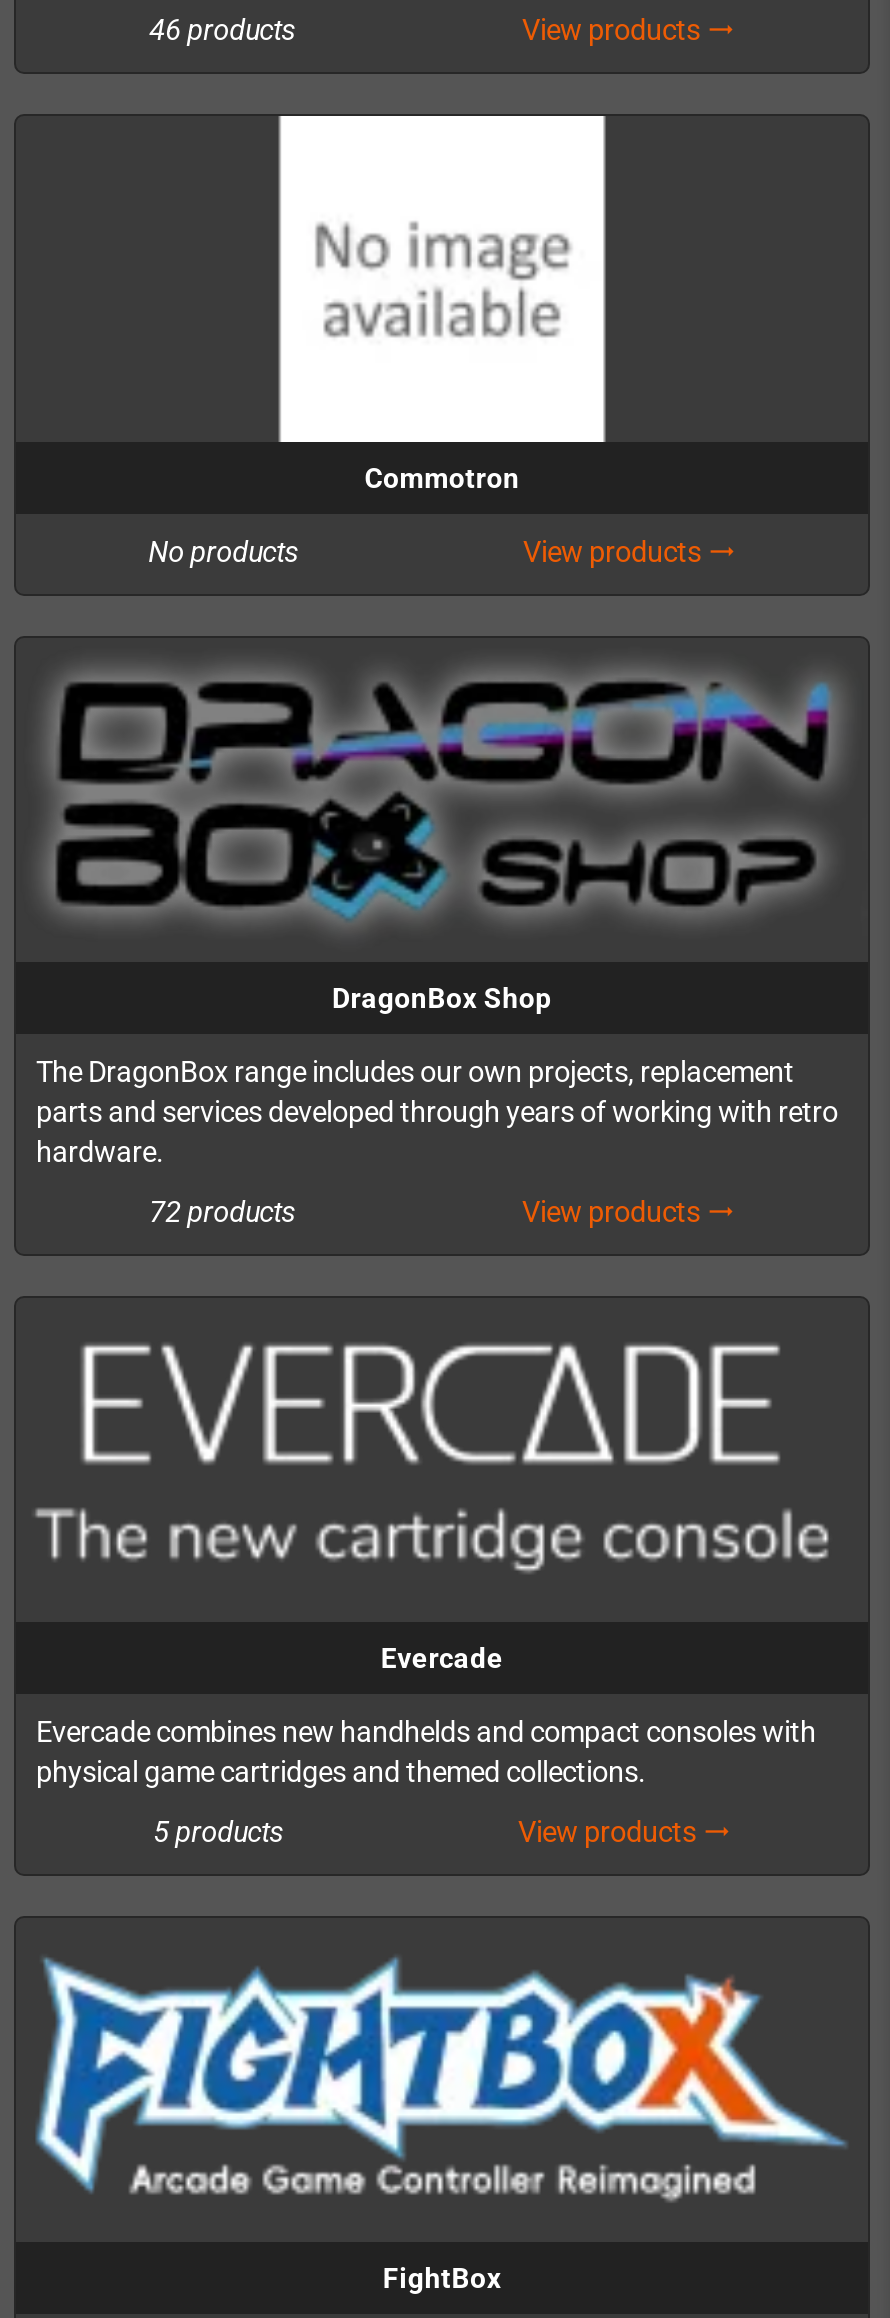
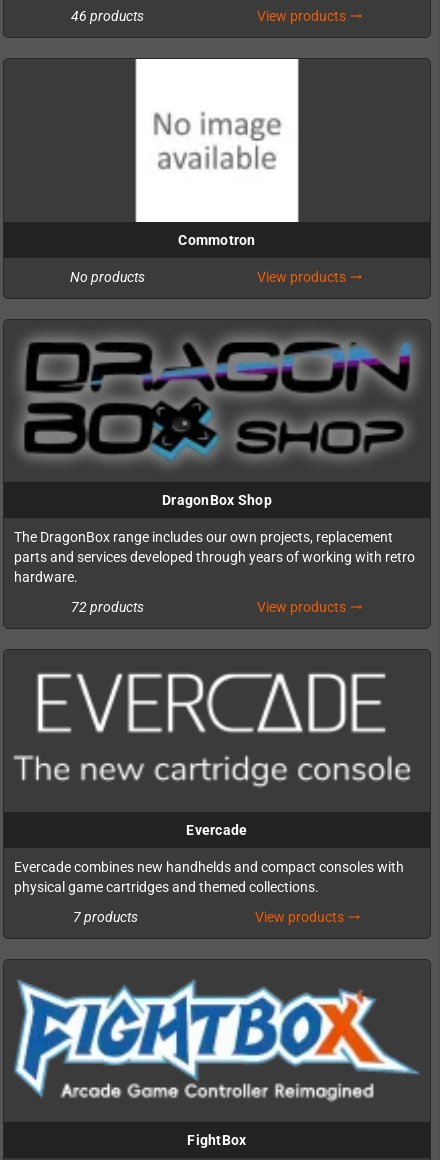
[153,1816,283,1850] 5 products -> [73,909,138,926] 7 products

